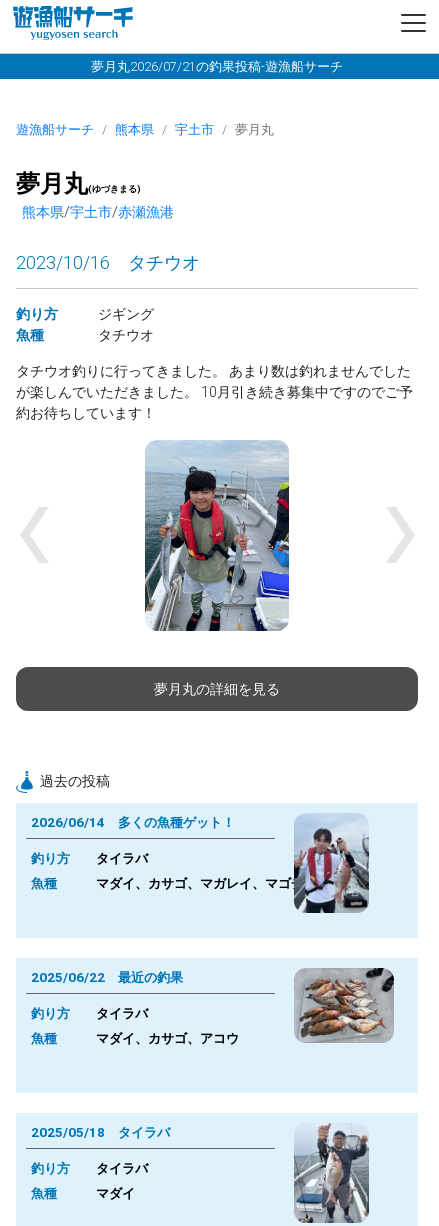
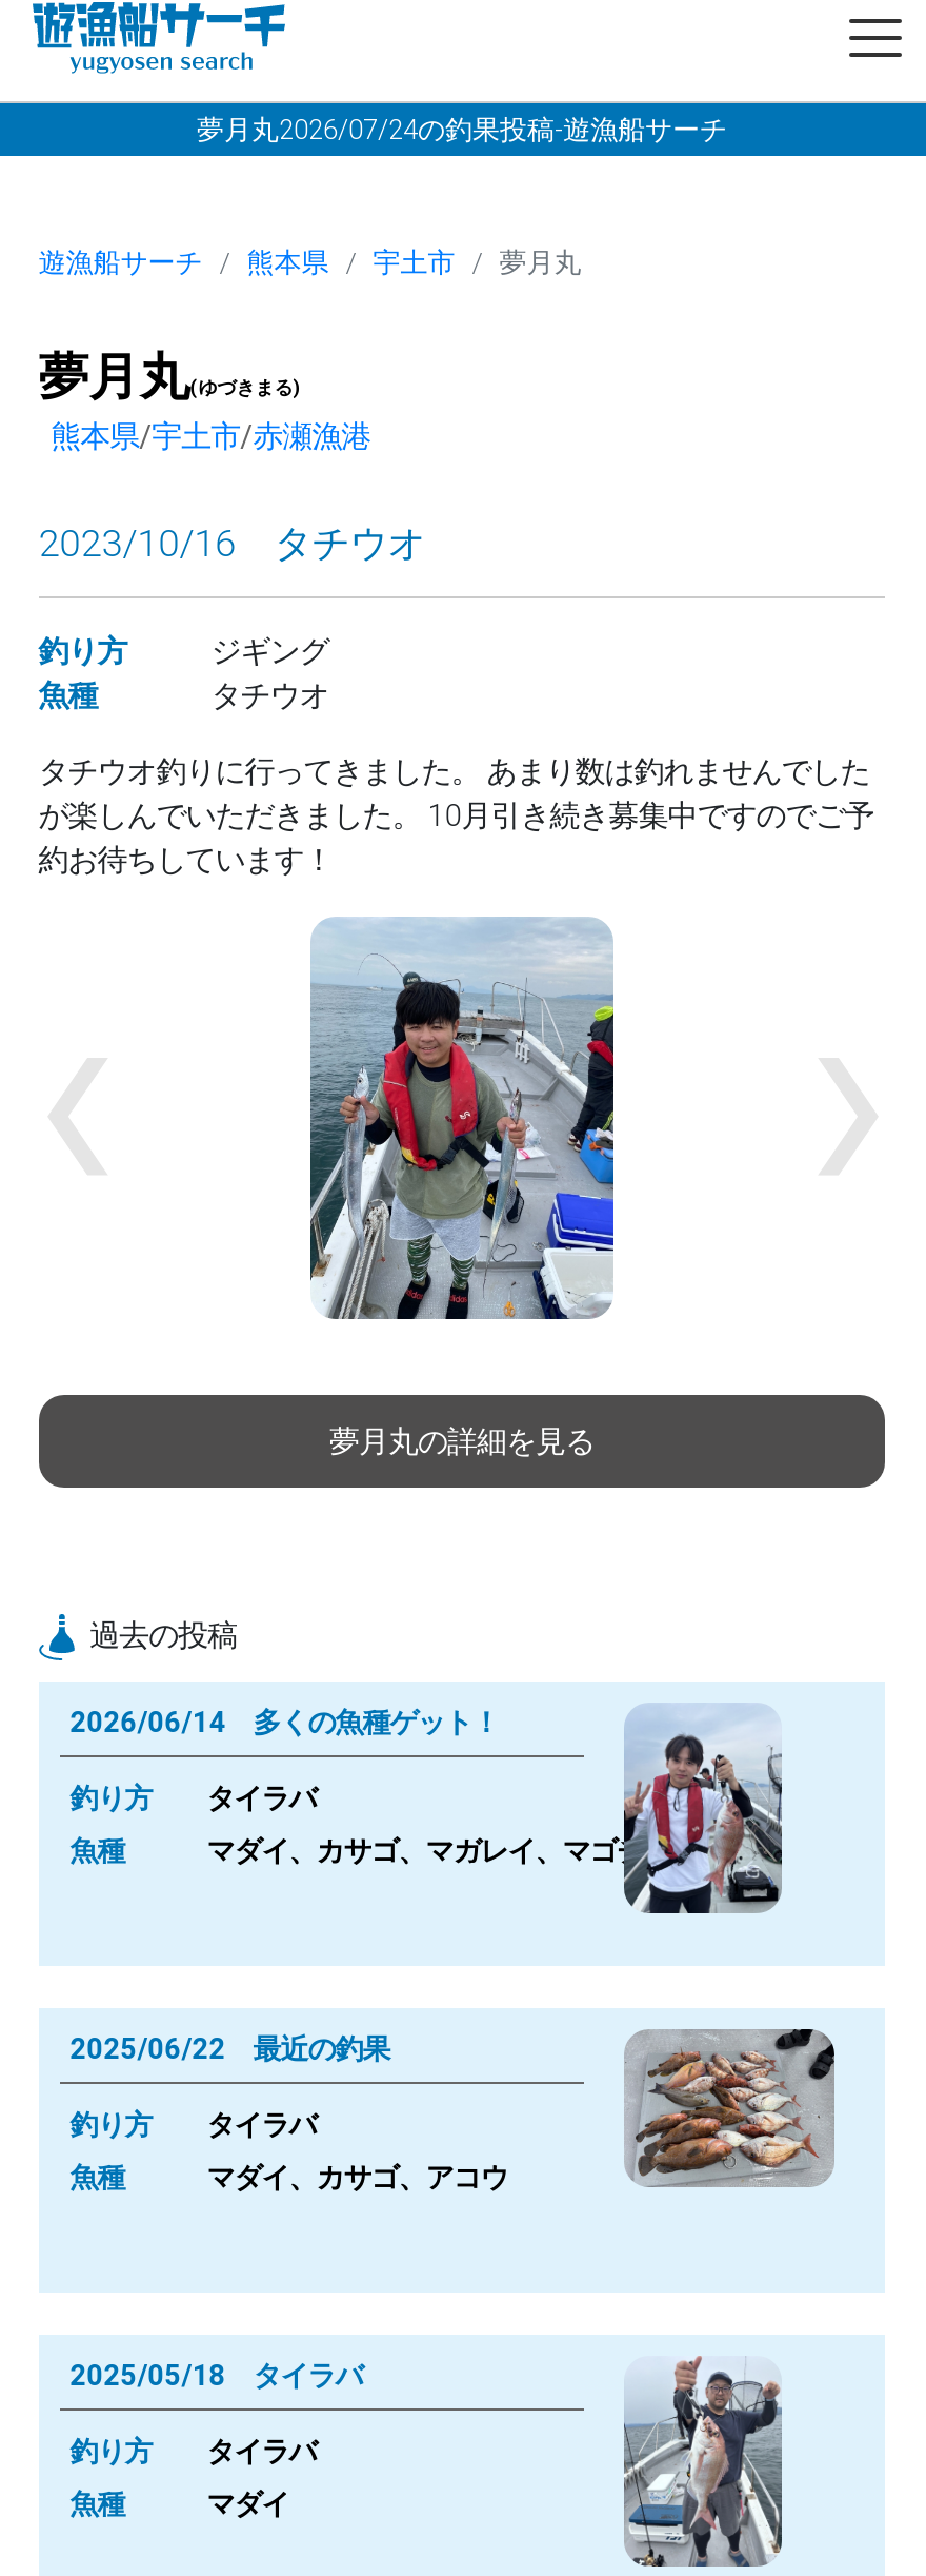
[91,59,343,74] 夢月丸2026/07/21の釣果投稿-遊漁船サーチ -> [197,113,727,145] 夢月丸2026/07/24の釣果投稿-遊漁船サーチ

